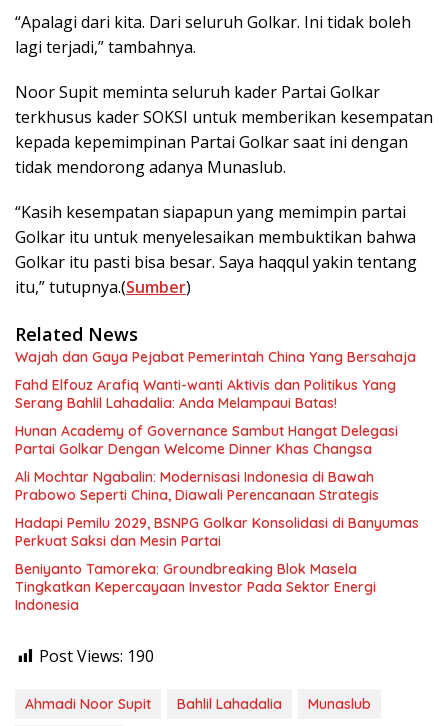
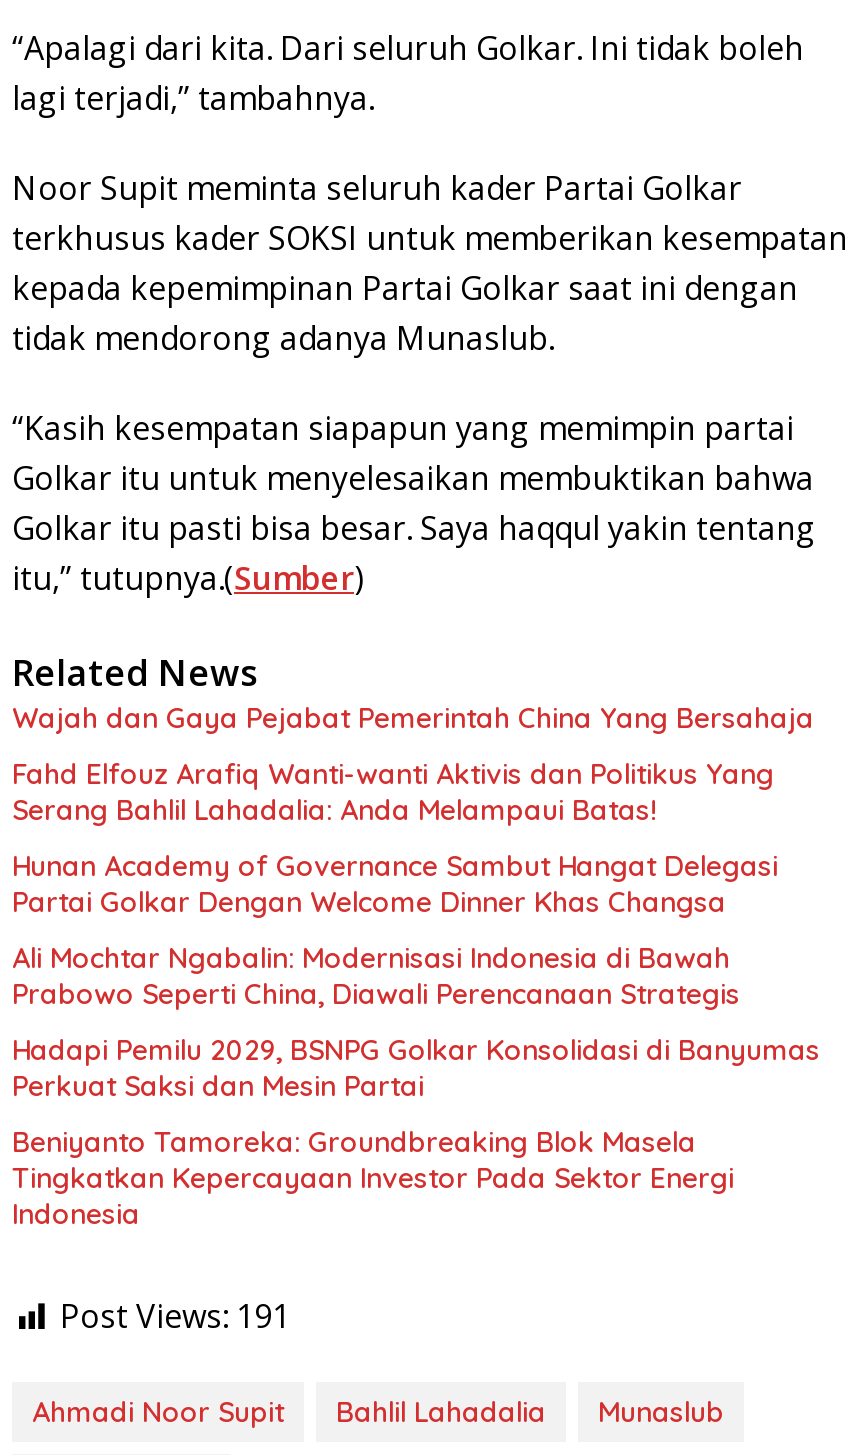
[39,645,154,667] Post Views: 190 -> [60,1294,290,1338] Post Views: 191

